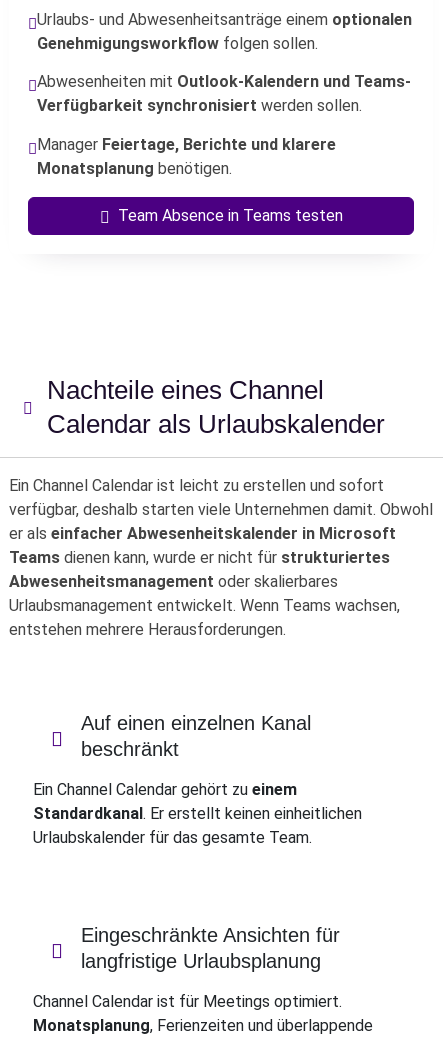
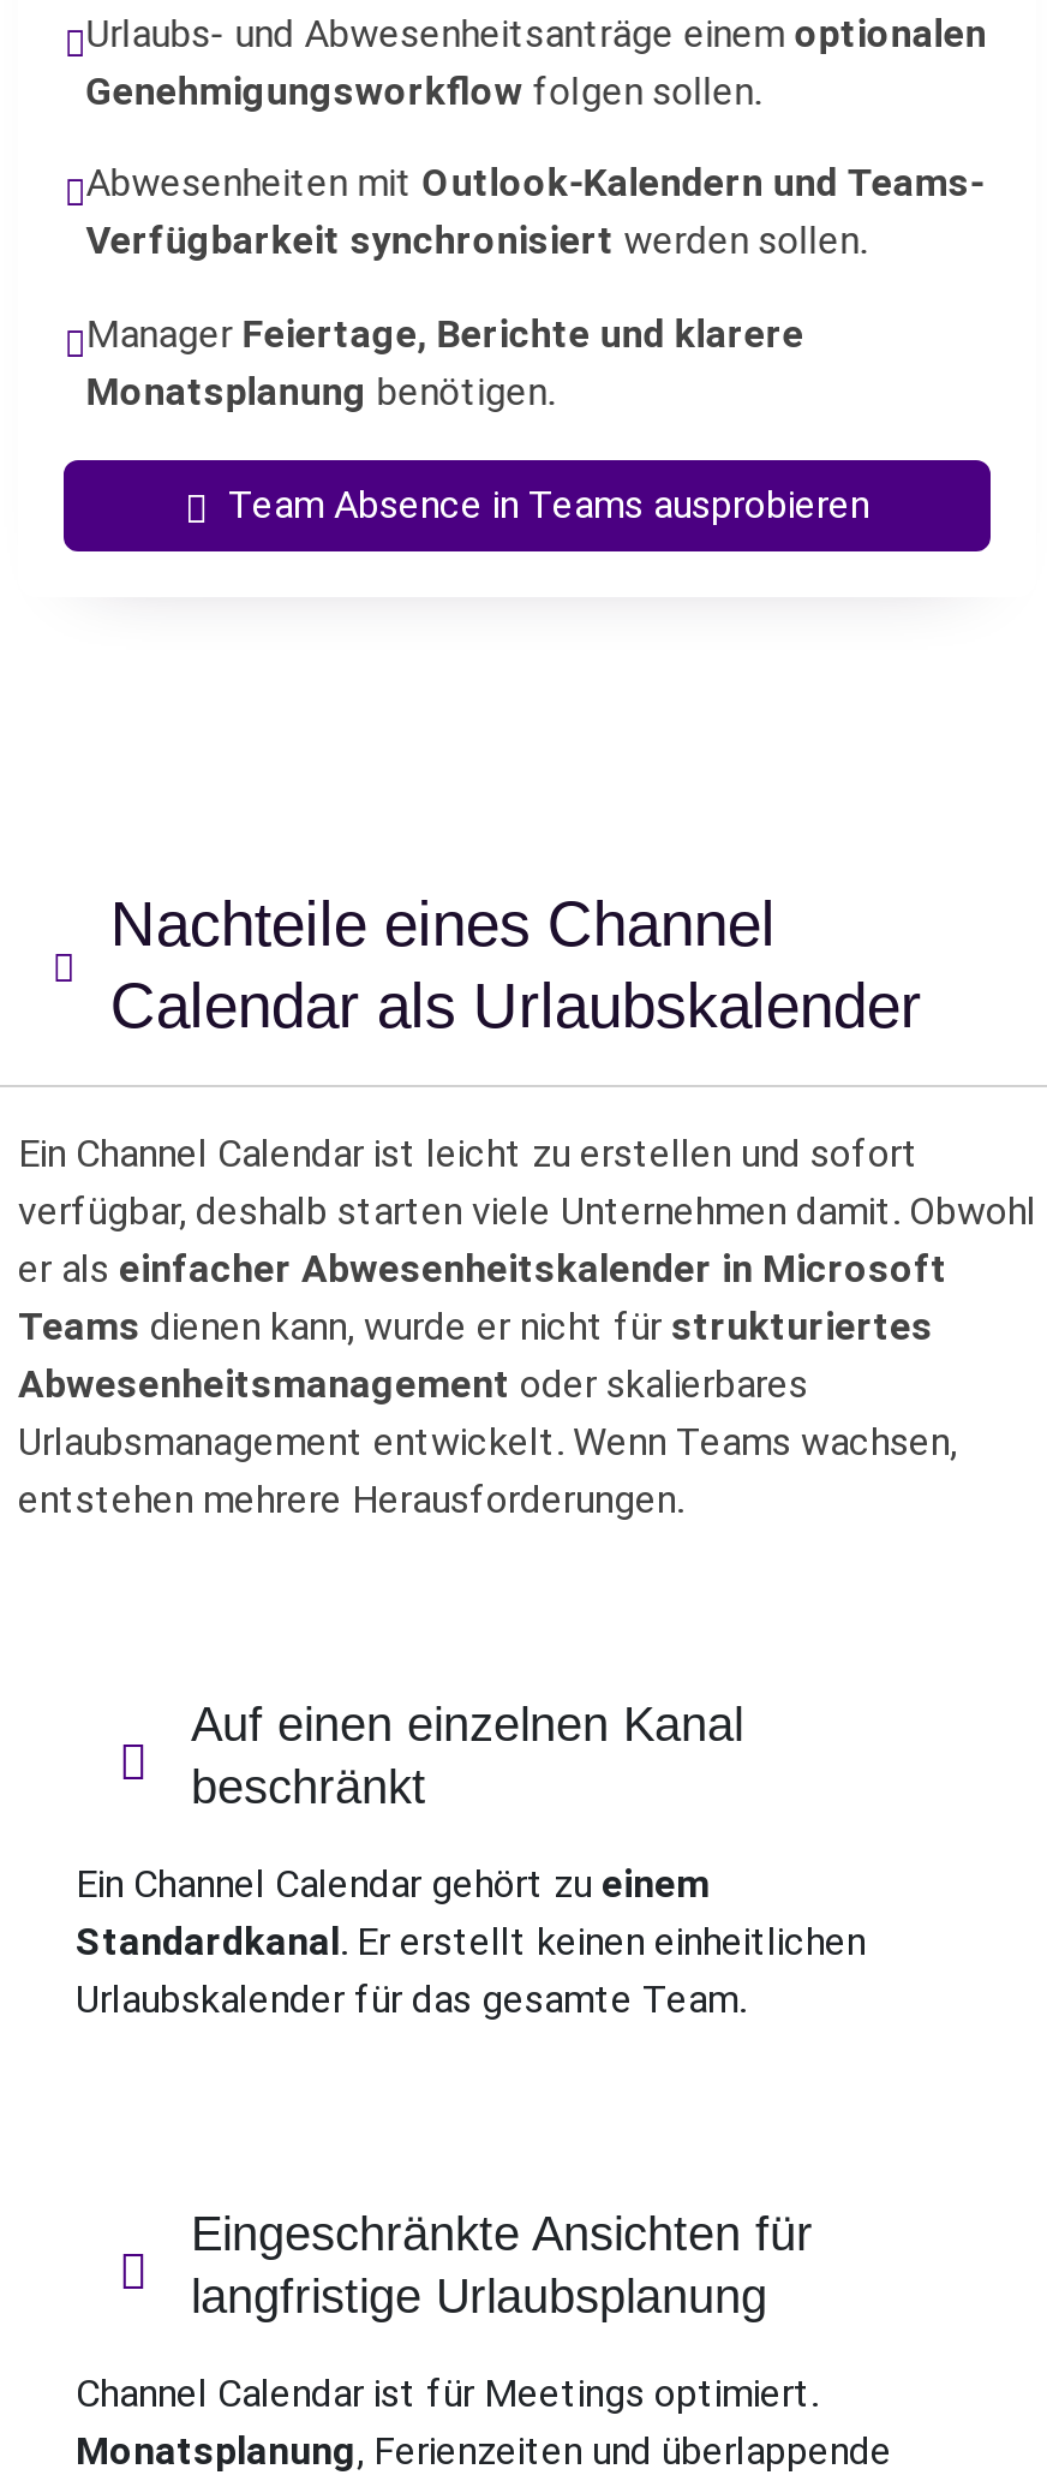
[117,206,342,225] Team Absence in Teams testen -> [228,481,869,527] Team Absence in Teams ausprobieren

